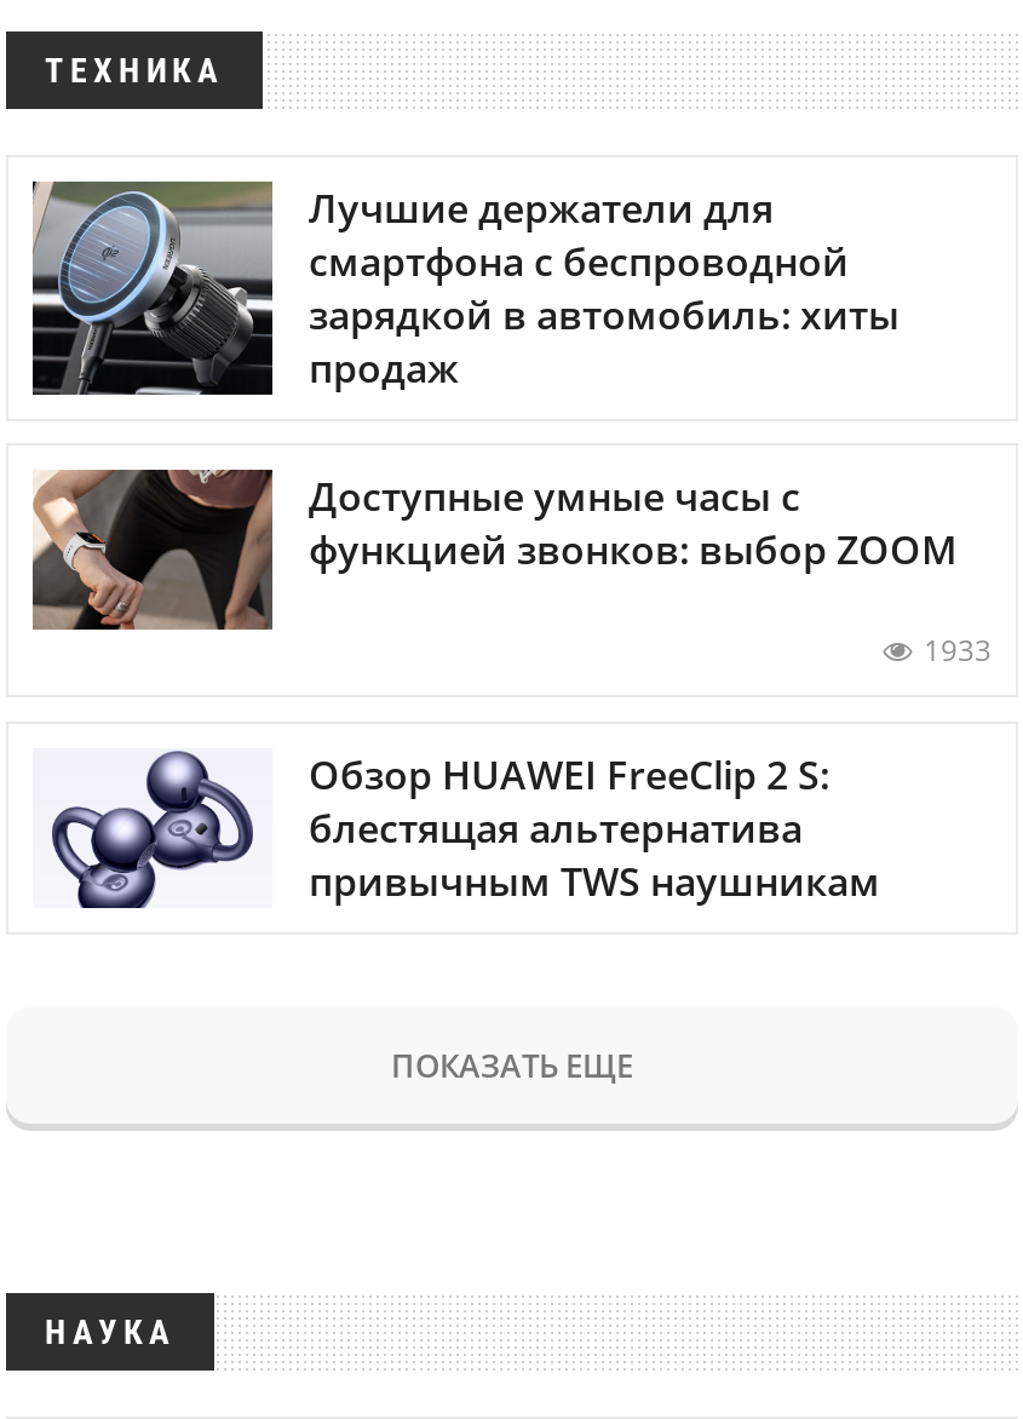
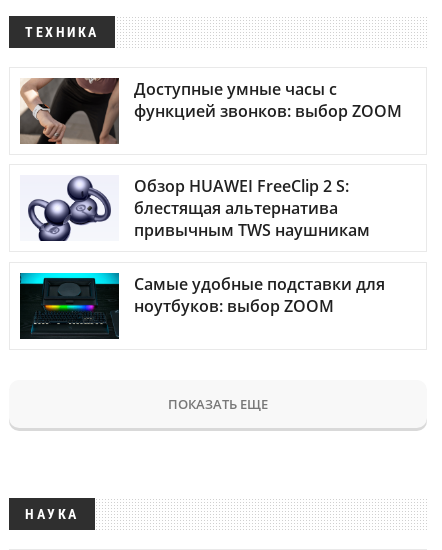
[30,179,900,397] [image] | Лучшие держатели для | смартфона с беспроводной | зарядкой в автомобиль: хиты | продаж -> none
moved [30,465,958,632] -> [19,76,402,145]: [image] | Доступные умные часы с | функцией звонков: выбор ZOOM
[924,630,992,671] 1933 -> none
moved [47,747,880,910] -> [26,175,370,243]: [image] | Обзор HUAWEI FreeClip 2 S: | блестящая альтернатива | привычным TWS наушникам
none -> [19,272,385,340] [image] | Самые удобные подставки для | ноутбуков: выбор ZOOM

